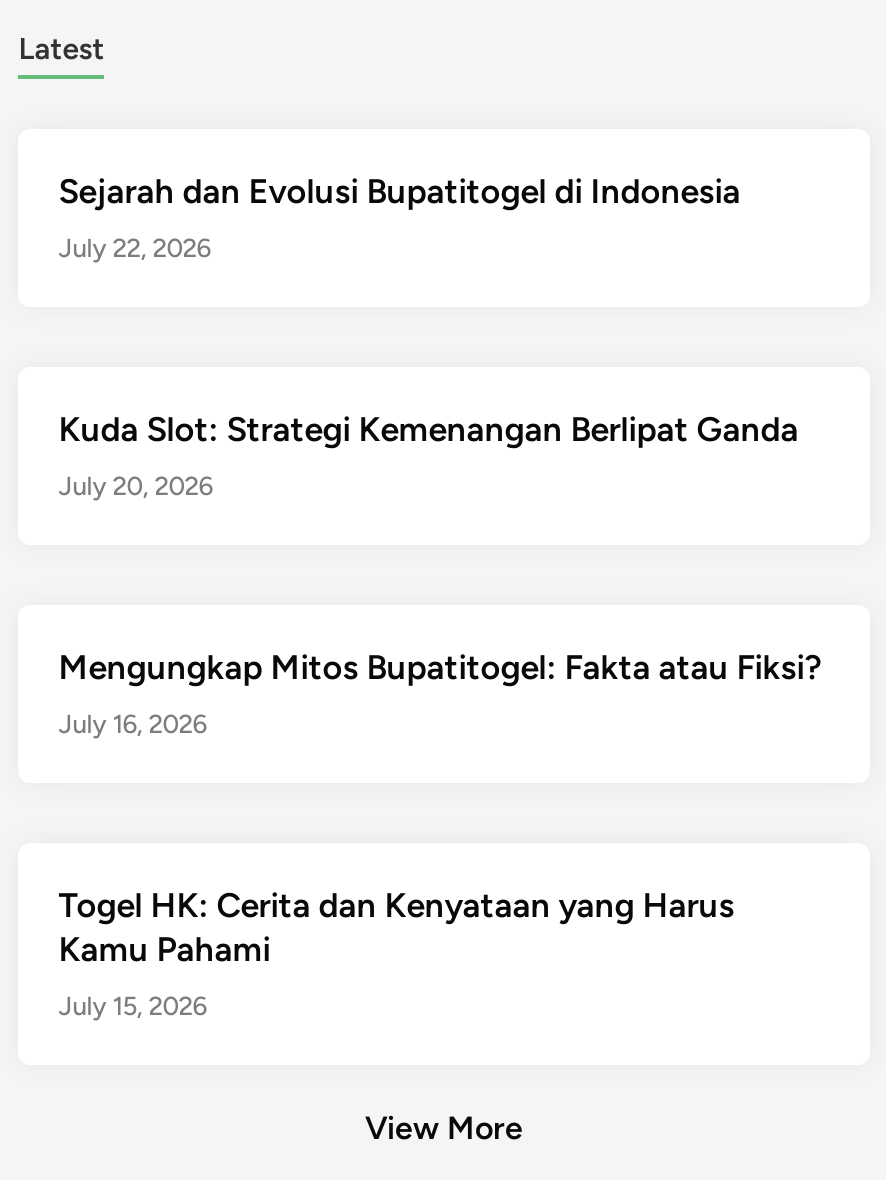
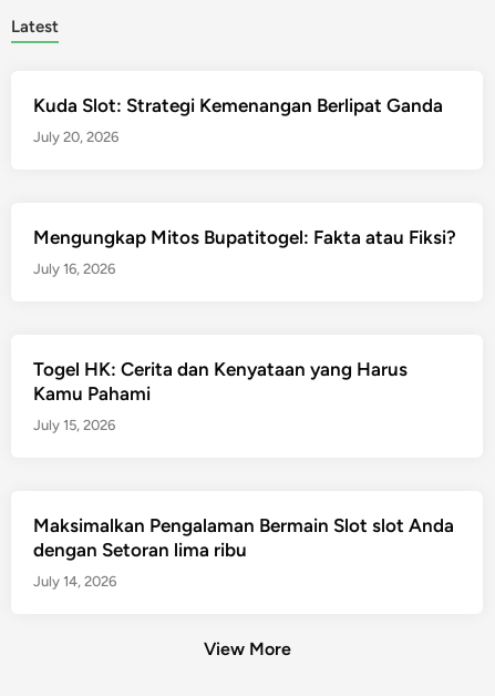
[58,172,740,264] Sejarah dan Evolusi Bupatitogel di Indonesia | July 22, 2026 -> none
moved [58,410,822,1022] -> [33,95,456,434]: Kuda Slot: Strategi Kemenangan Berlipat Ganda | July 20, 2026 | Mengungkap Mitos Bupatitogel: Fakta atau Fiksi? | July 16, 2026 | Togel HK: Cerita dan Kenyataan yang Harus | Kamu Pahami | July 15, 2026
none -> [33,515,454,590] Maksimalkan Pengalaman Bermain Slot slot Anda | dengan Setoran lima ribu | July 14, 2026

